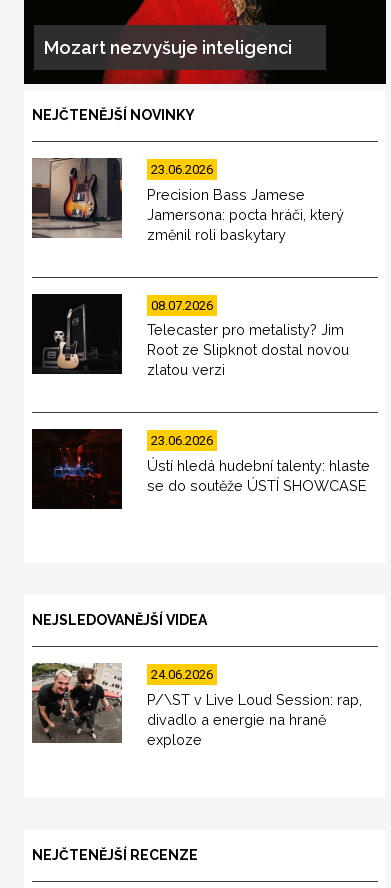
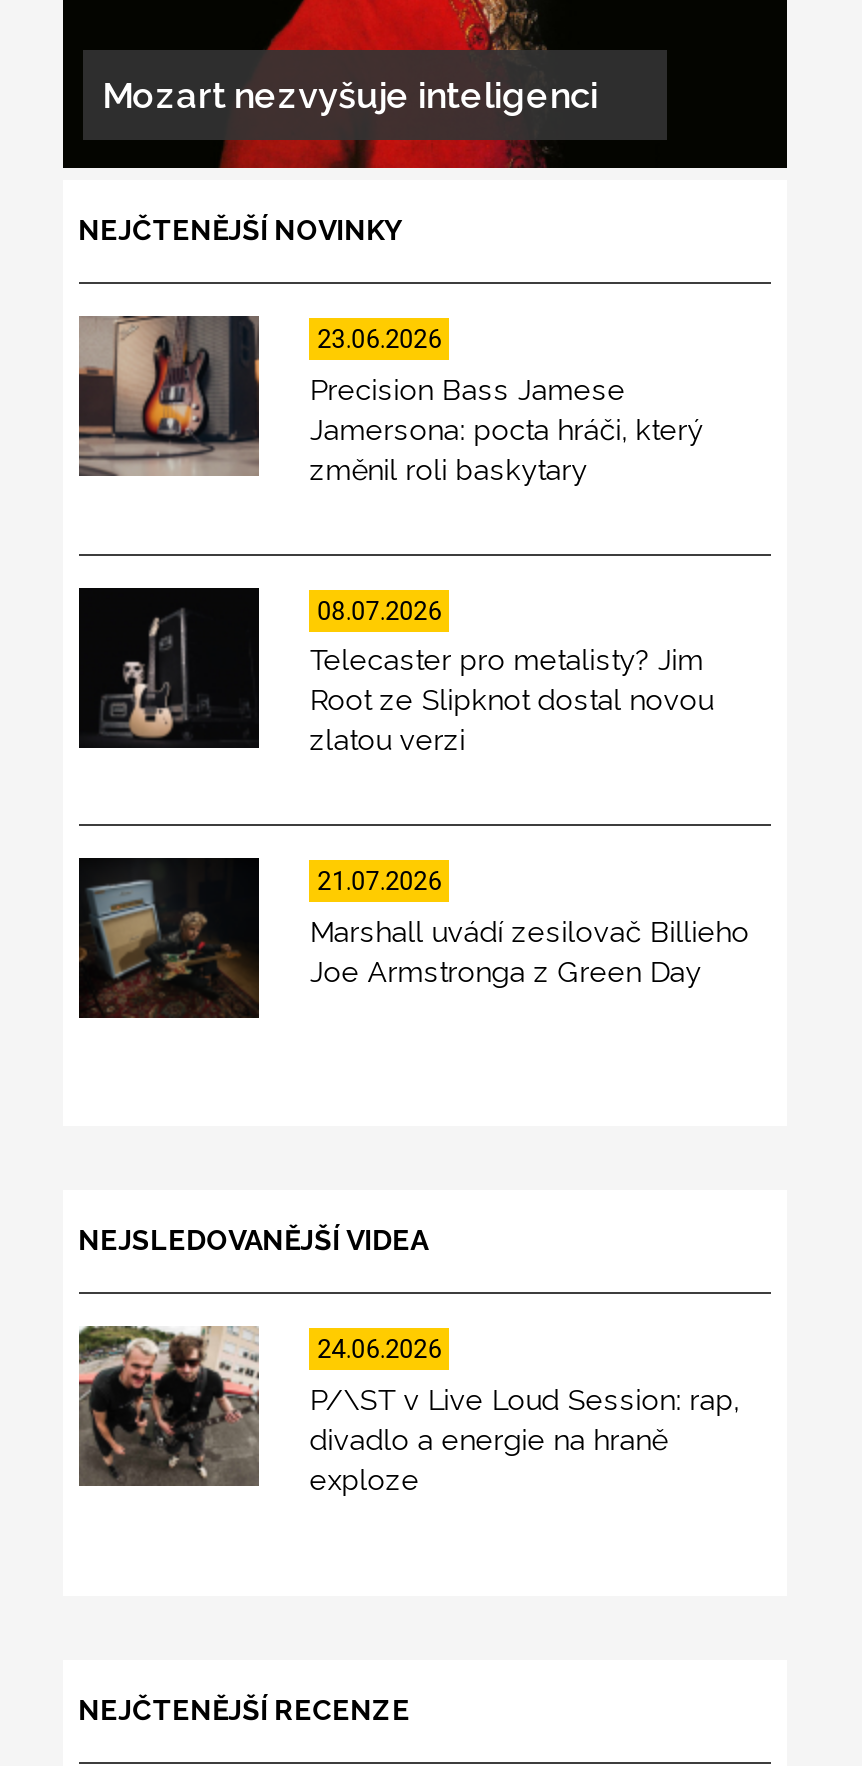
[32,430,370,509] [image] | Ústí hledá hudební talenty: hlaste | se do soutěže ÚSTÍ SHOWCASE -> [79,860,749,1018] [image] | Marshall uvádí zesilovač Billieho | Joe Armstronga z Green Day
[151,433,213,448] 23.06.2026 -> [317,867,441,897] 21.07.2026

